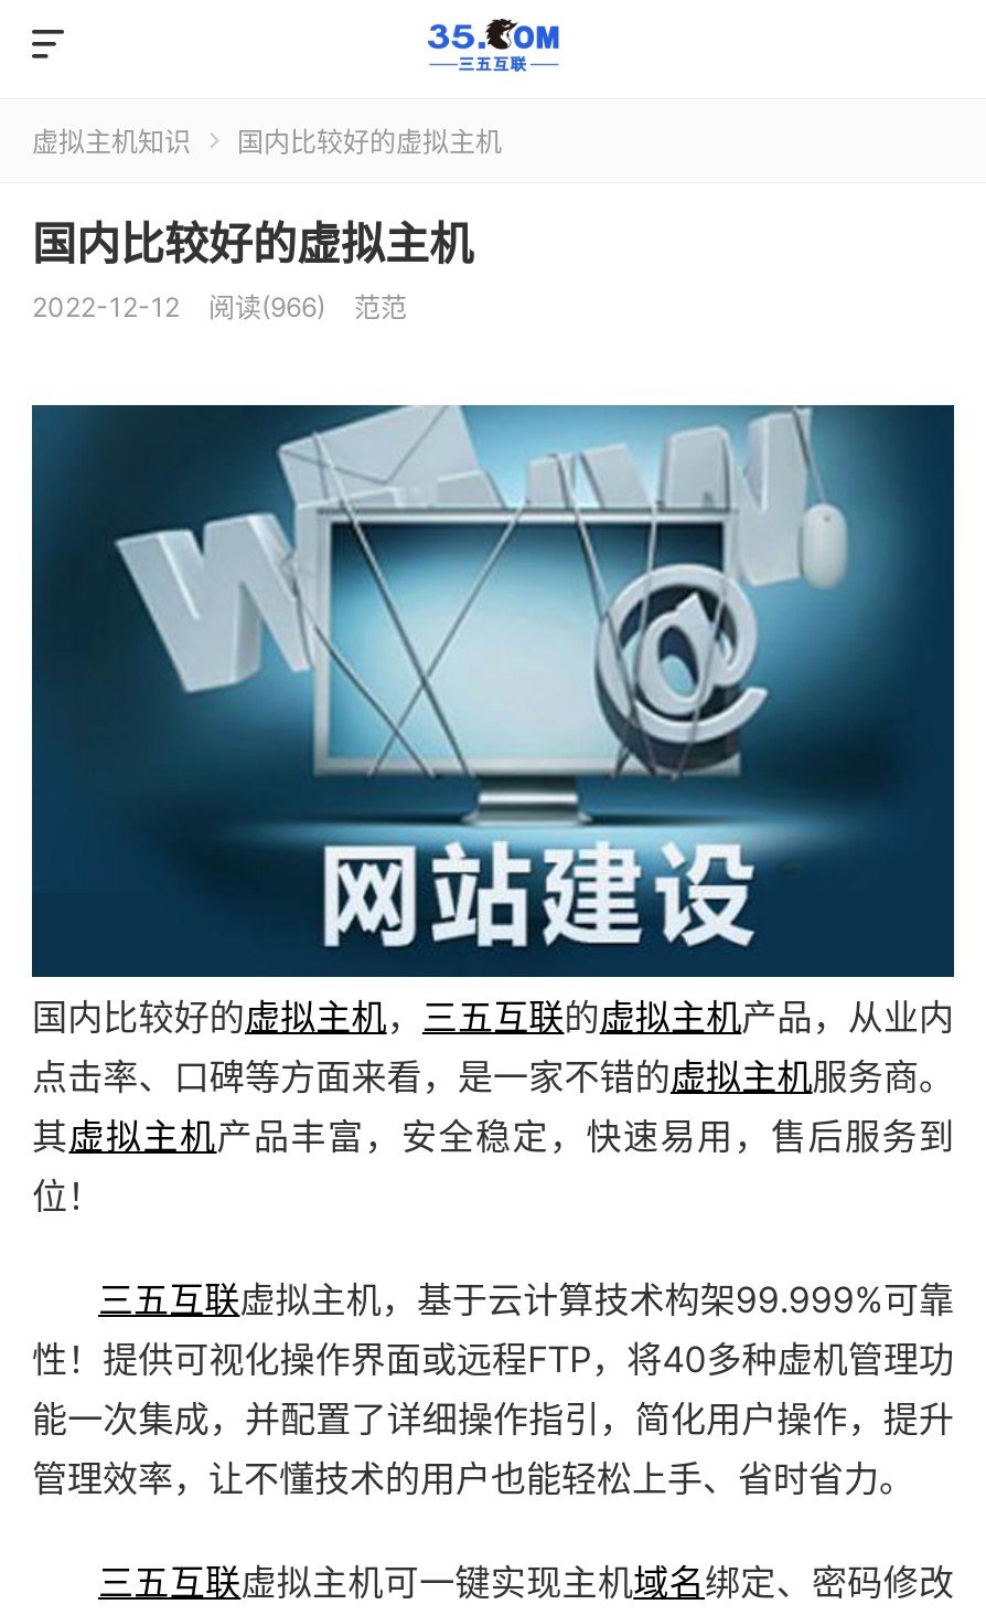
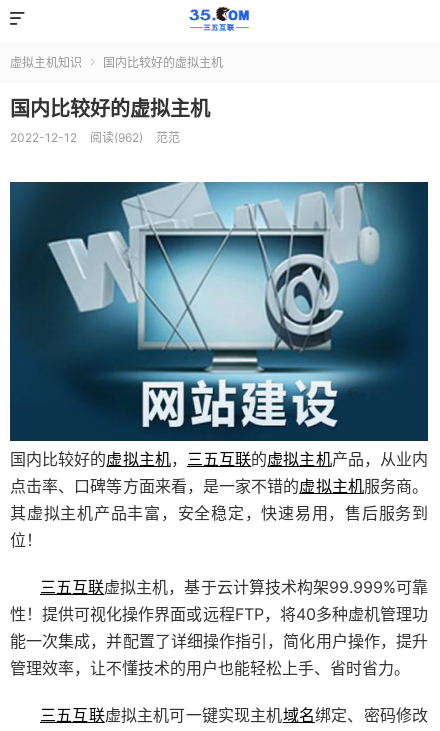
[208,290,325,323] 阅读(966) -> [90,130,143,145] 阅读(962)

